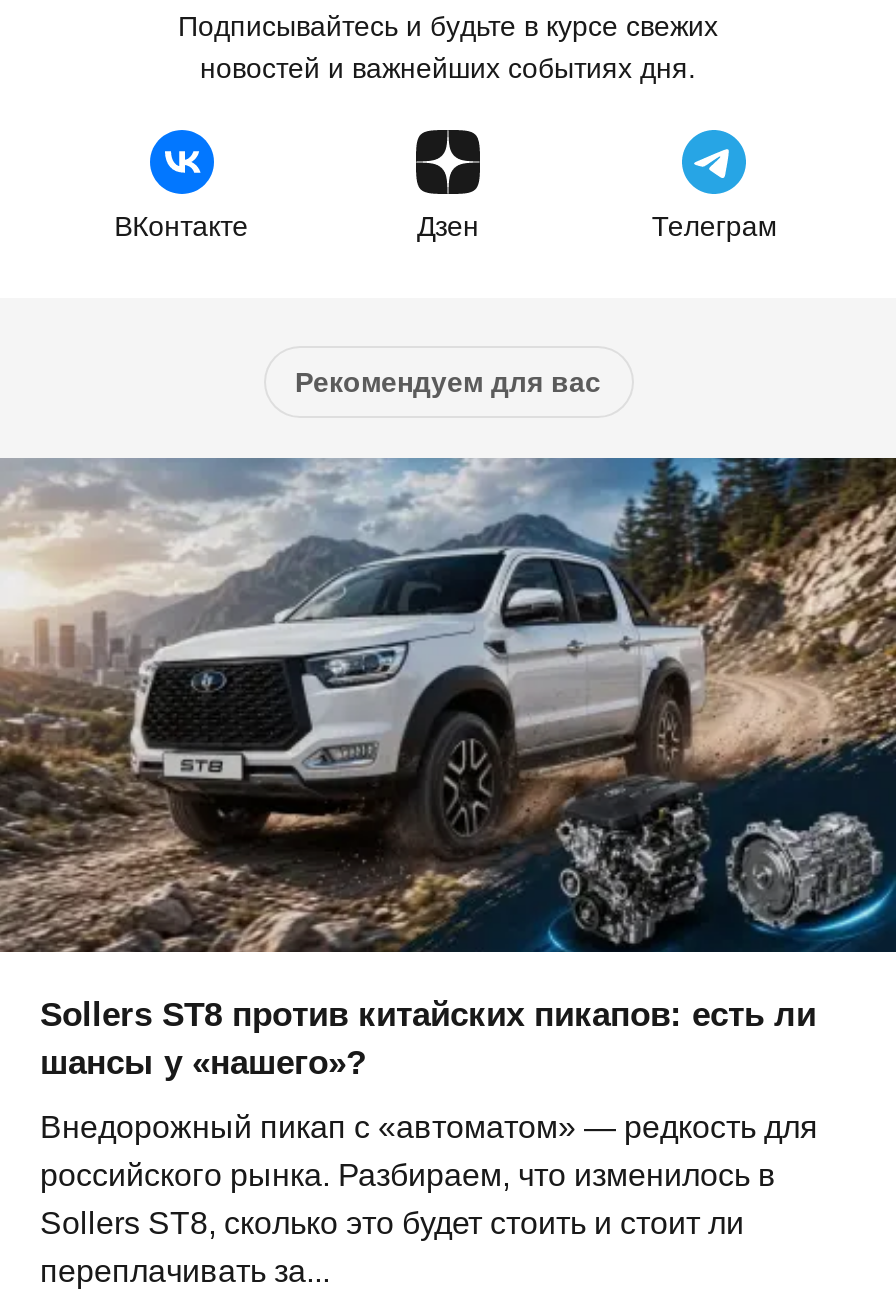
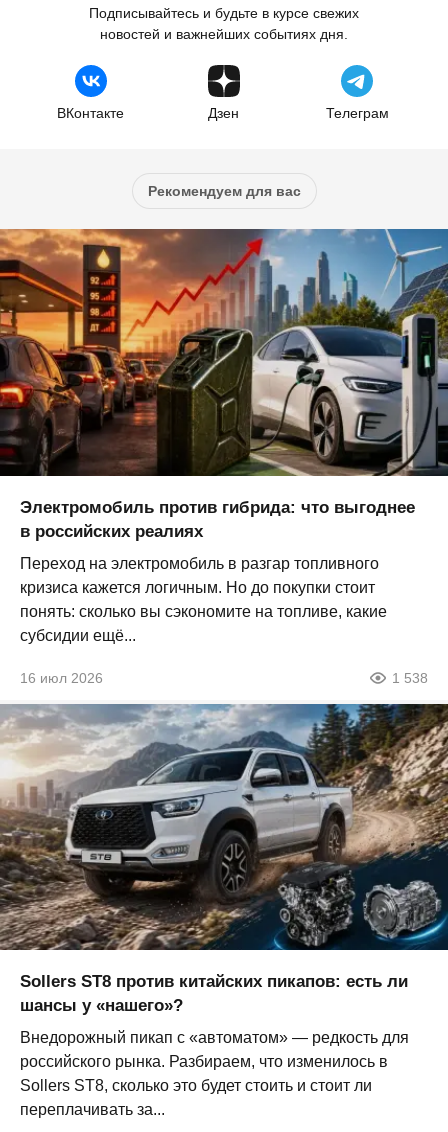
none -> [3,228,445,685] [image] | Электромобиль против гибрида: что выгоднее | в российских реалиях | Переход на электромобиль в разгар топливного | кризиса кажется логичным. Но до покупки стоит | понять: сколько вы сэкономите на топливе, какие | субсидии ещё... | 16 июл 2026 | 1 538

